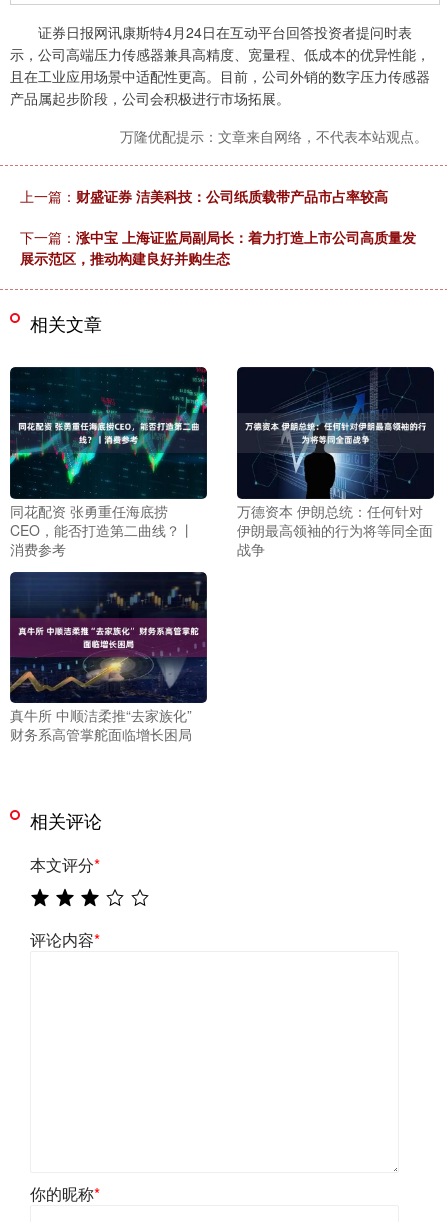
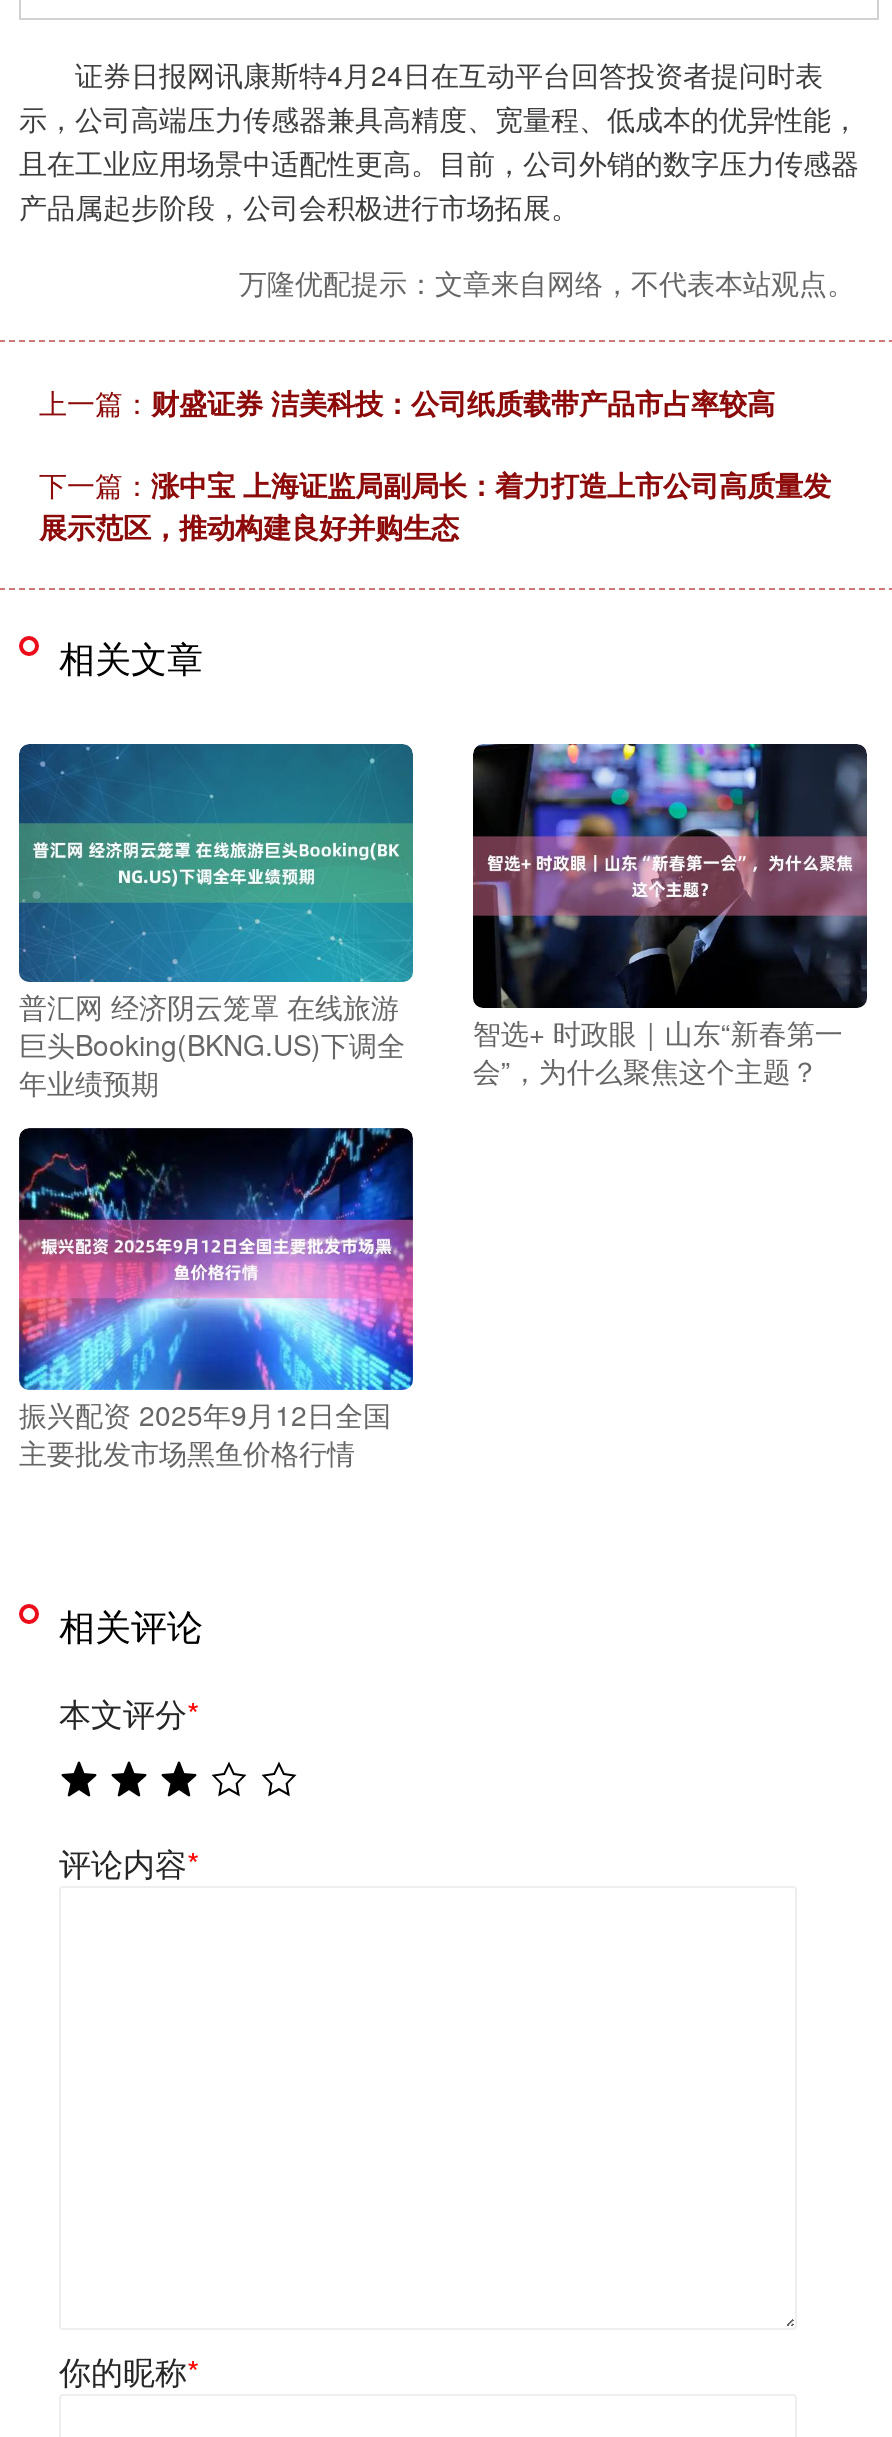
[9,367,208,559] [image] | 同花配资 张勇重任海底捞 | CEO，能否打造第二曲线？丨 | 消费参考 -> [19,744,415,1102] [image] | 普汇网 经济阴云笼罩 在线旅游 | 巨头Booking(BKNG.US)下调全 | 年业绩预期
[237,366,435,559] [image] | 万德资本 伊朗总统：任何针对 | 伊朗最高领袖的行为将等同全面 | 战争 -> [473,742,869,1089] [image] | 智选+ 时政眼｜山东“新春第一 | 会”，为什么聚焦这个主题？
[9,571,208,744] [image] | 真牛所 中顺洁柔推“去家族化” | 财务系高管掌舵面临增长困局 -> [17,1126,415,1472] [image] | 振兴配资 2025年9月12日全国 | 主要批发市场黑鱼价格行情

